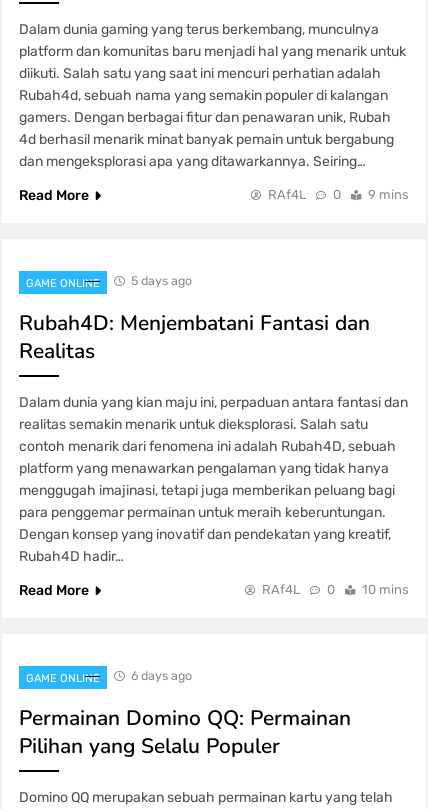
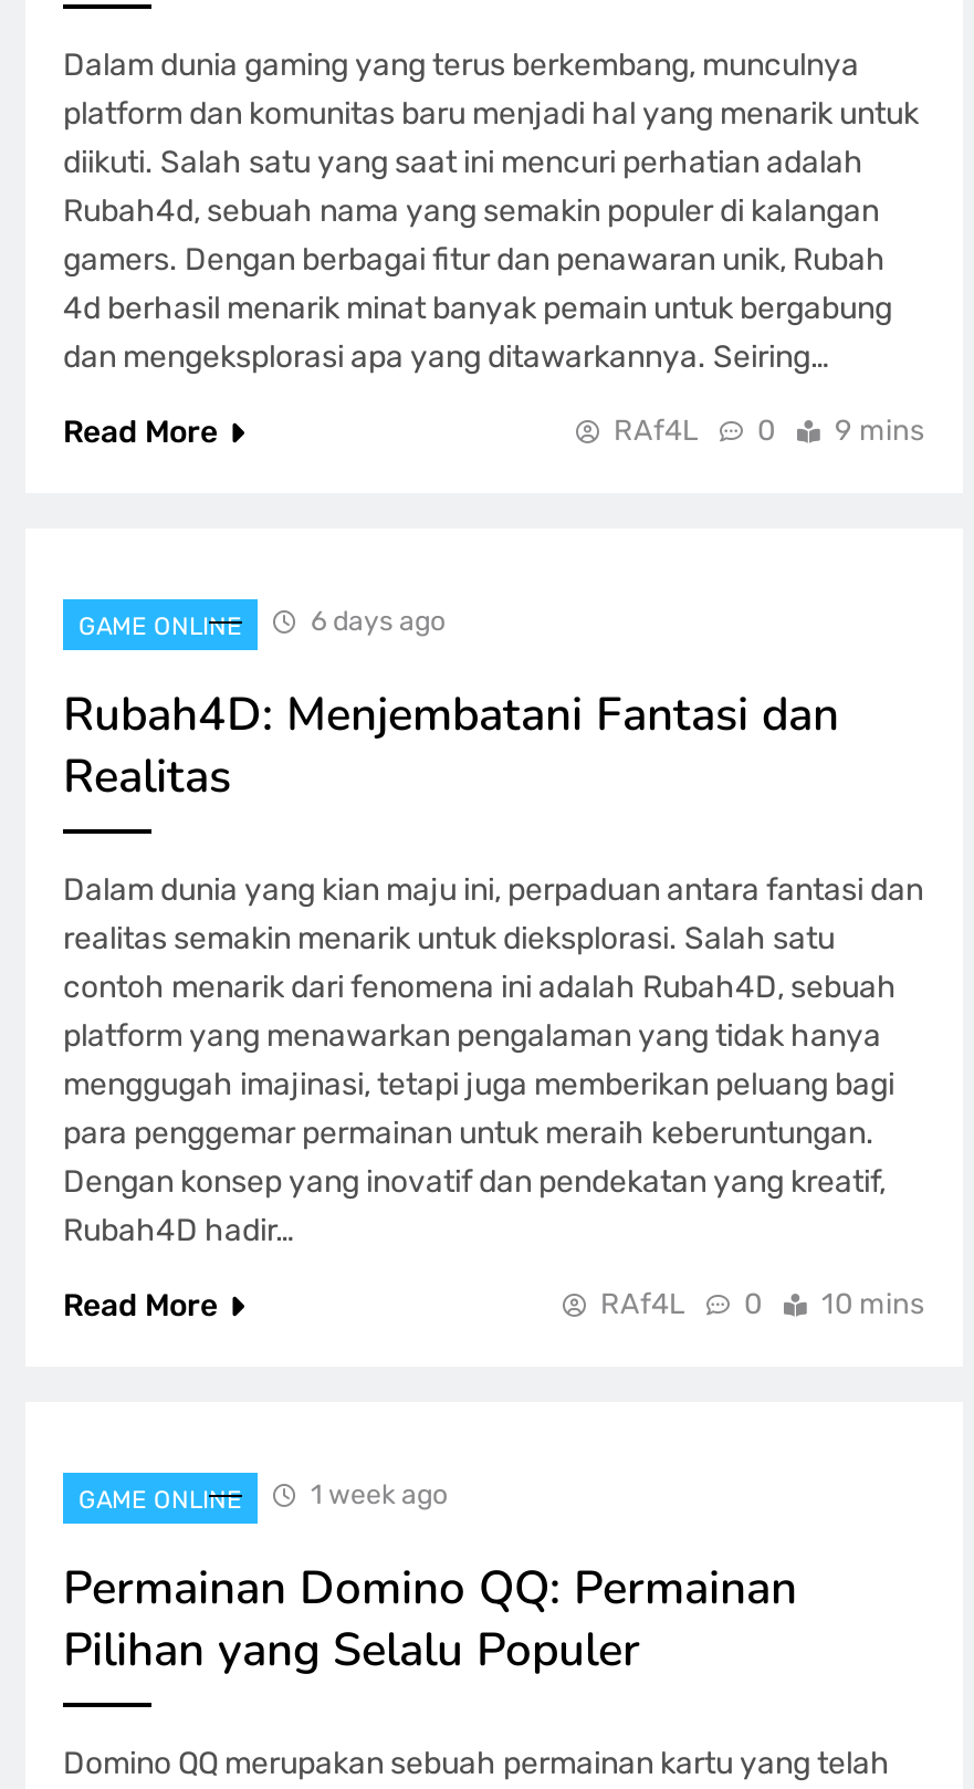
[131,273,192,288] 5 days ago -> [311,603,446,636] 6 days ago
[131,668,192,683] 6 days ago -> [311,1476,448,1509] 1 week ago

